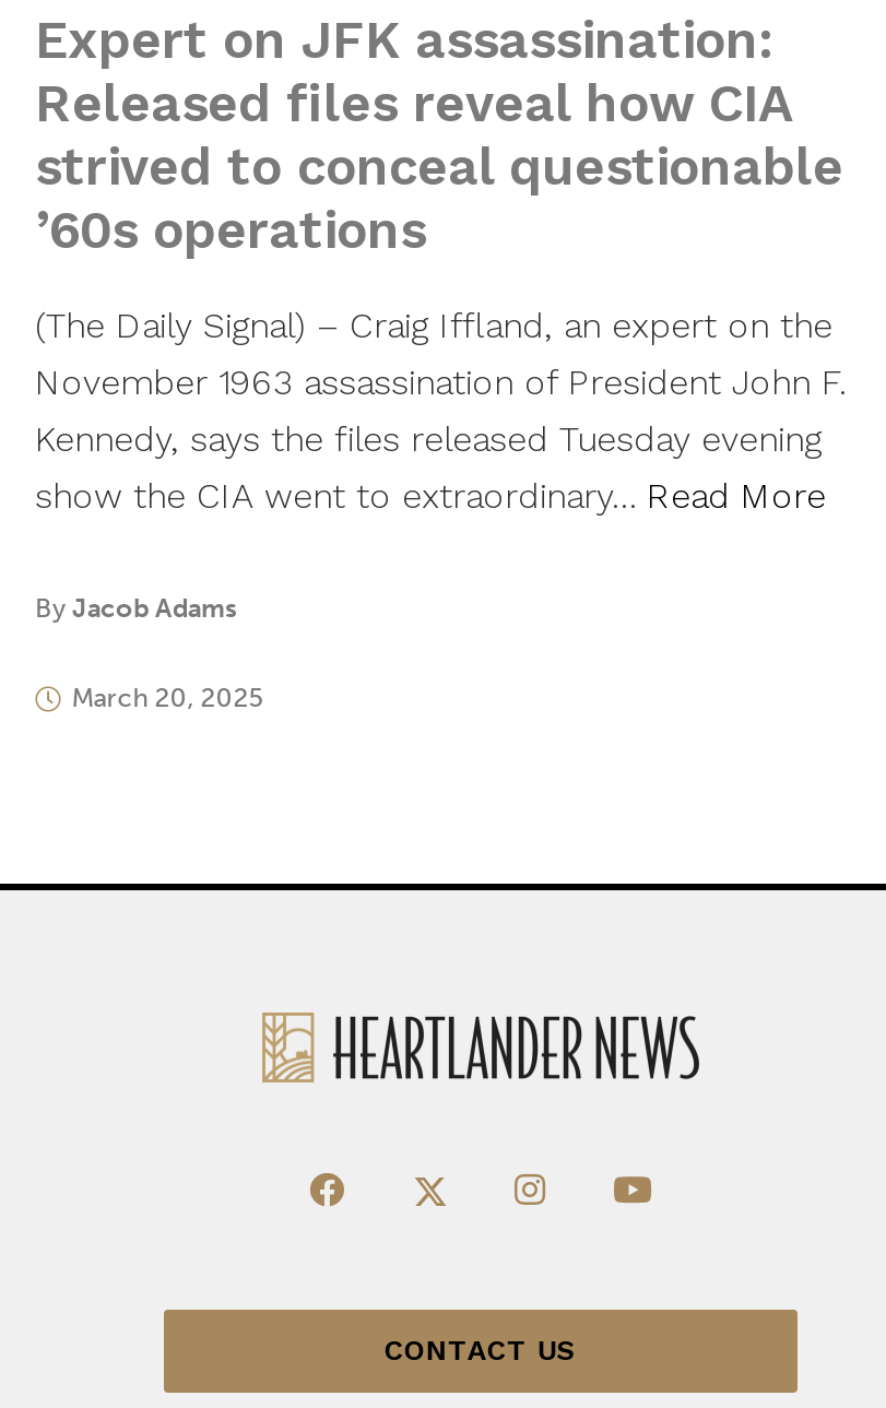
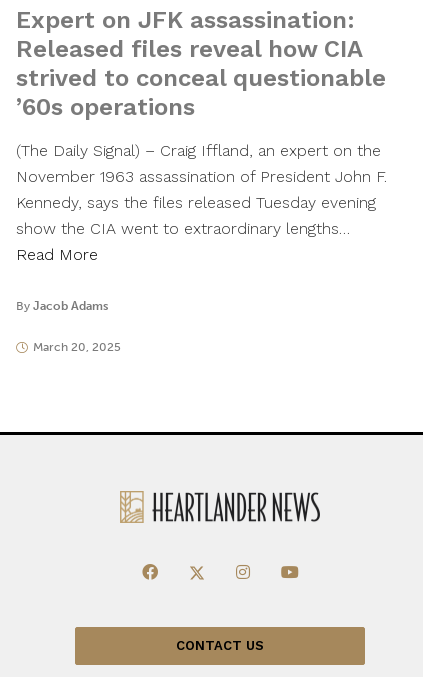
[35,475,826,517] show the CIA went to extraordinary… Read More -> [16,219,350,264] show the CIA went to extraordinary lengths… | Read More

